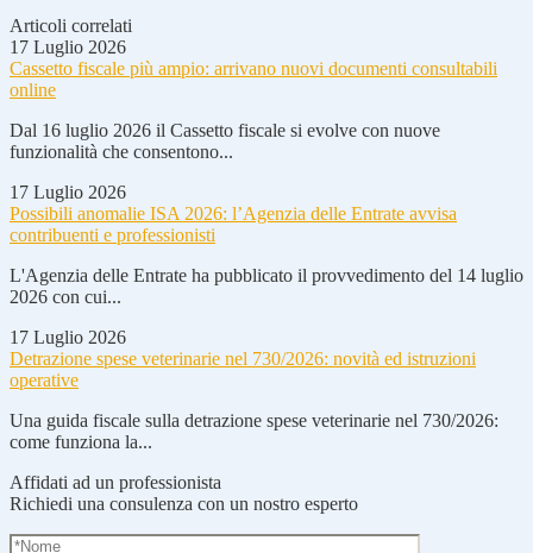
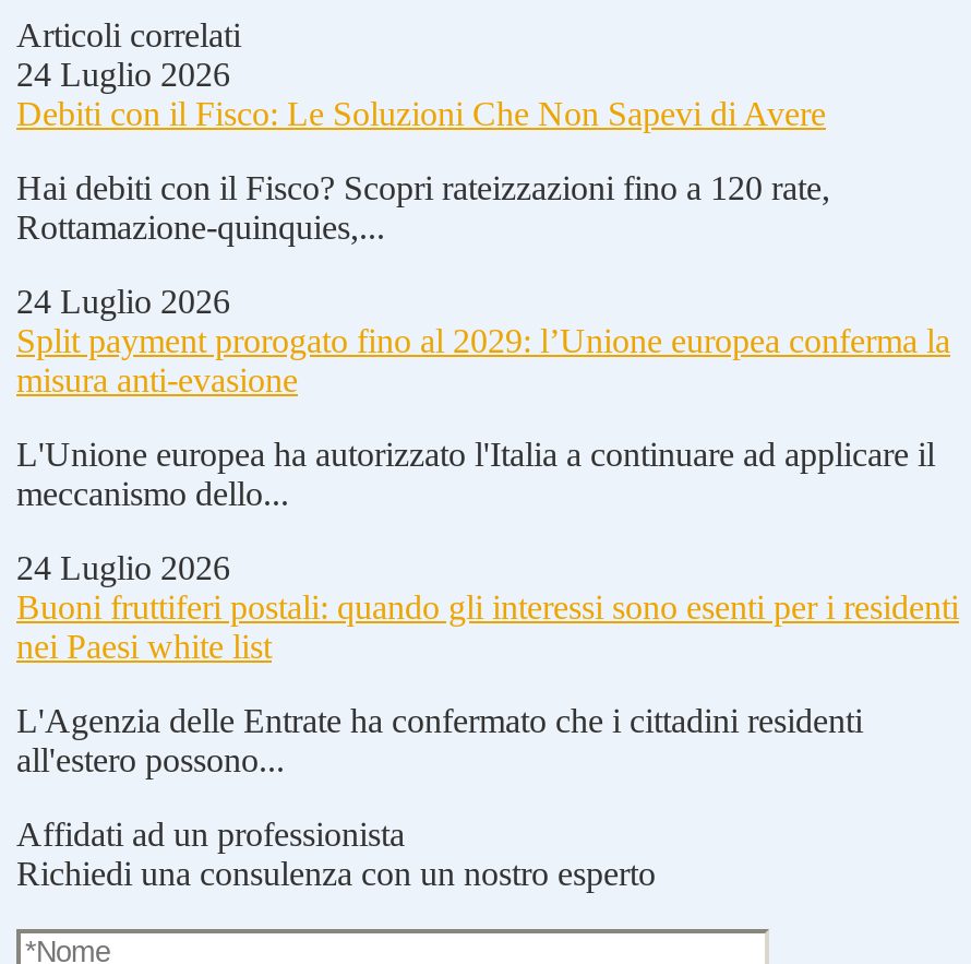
[10,37,497,100] 17 Luglio 2026 | Cassetto fiscale più ampio: arrivano nuovi documenti consultabili | online -> [16,55,826,132] 24 Luglio 2026 | Debiti con il Fisco: Le Soluzioni Che Non Sapevi di Avere
[10,120,440,161] Dal 16 luglio 2026 il Cassetto fiscale si evolve con nuove | funzionalità che consentono... -> [16,169,830,245] Hai debiti con il Fisco? Scopri rateizzazioni fino a 120 rate, | Rottamazione-quinquies,...
[10,182,457,245] 17 Luglio 2026 | Possibili anomalie ISA 2026: l’Agenzia delle Entrate avvisa | contribuenti e professionisti -> [16,282,950,398] 24 Luglio 2026 | Split payment prorogato fino al 2029: l’Unione europea conferma la | misura anti-evasione
[10,265,523,307] L'Agenzia delle Entrate ha pubblicato il provvedimento del 14 luglio | 2026 con cui... -> [16,435,935,512] L'Unione europea ha autorizzato l'Italia a continuare ad applicare il | meccanismo dello...
[10,327,476,390] 17 Luglio 2026 | Detrazione spese veterinarie nel 730/2026: novità ed istruzioni | operative -> [16,549,959,664] 24 Luglio 2026 | Buoni fruttiferi postali: quando gli interessi sono esenti per i residenti | nei Paesi white list
[10,410,498,452] Una guida fiscale sulla detrazione spese veterinarie nel 730/2026: | come funziona la... -> [16,702,863,778] L'Agenzia delle Entrate ha confermato che i cittadini residenti | all'estero possono...

